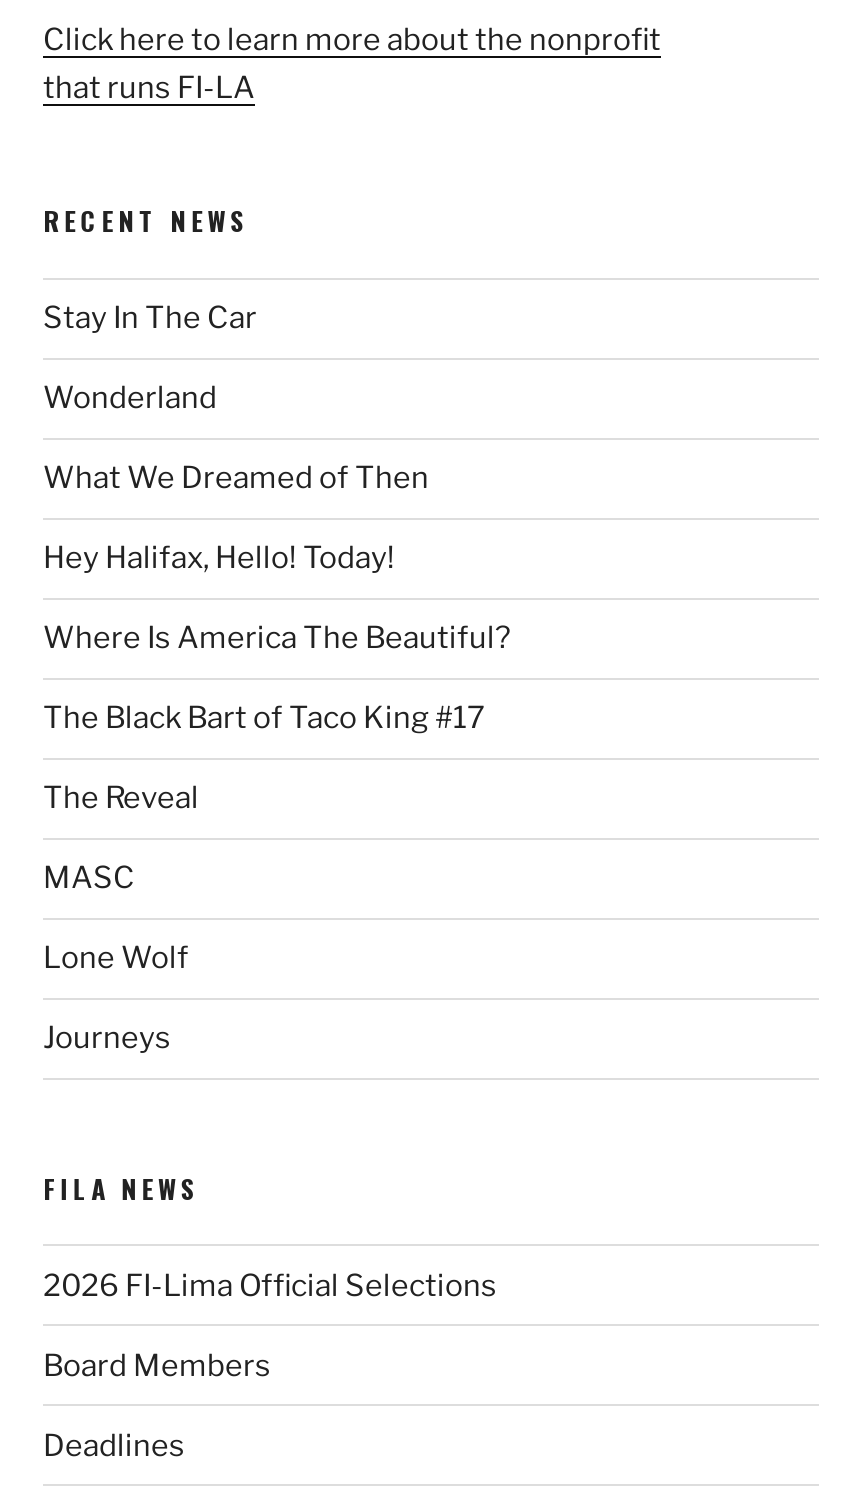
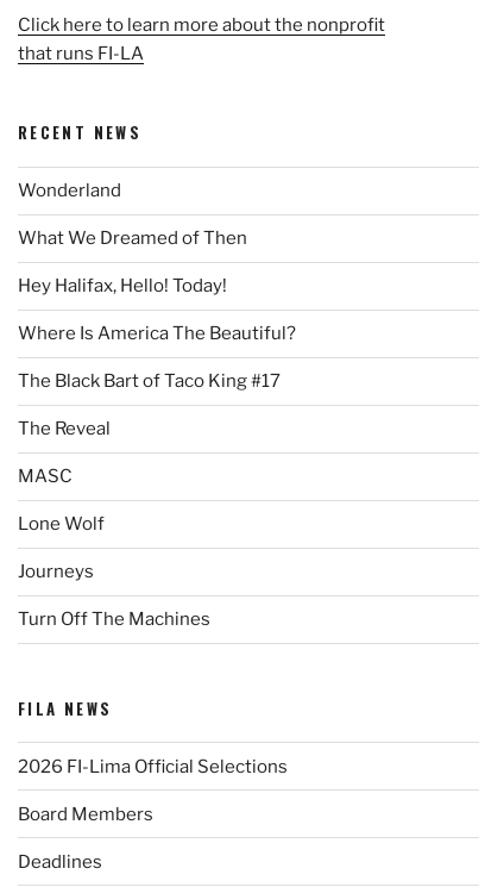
[43,300,257,336] Stay In The Car -> none
moved [43,380,511,1056] -> [18,180,296,582]: Wonderland | What We Dreamed of Then | Hey Halifax, Hello! Today! | ... | Lone Wolf | Journeys
none -> [18,609,210,630] Turn Off The Machines

